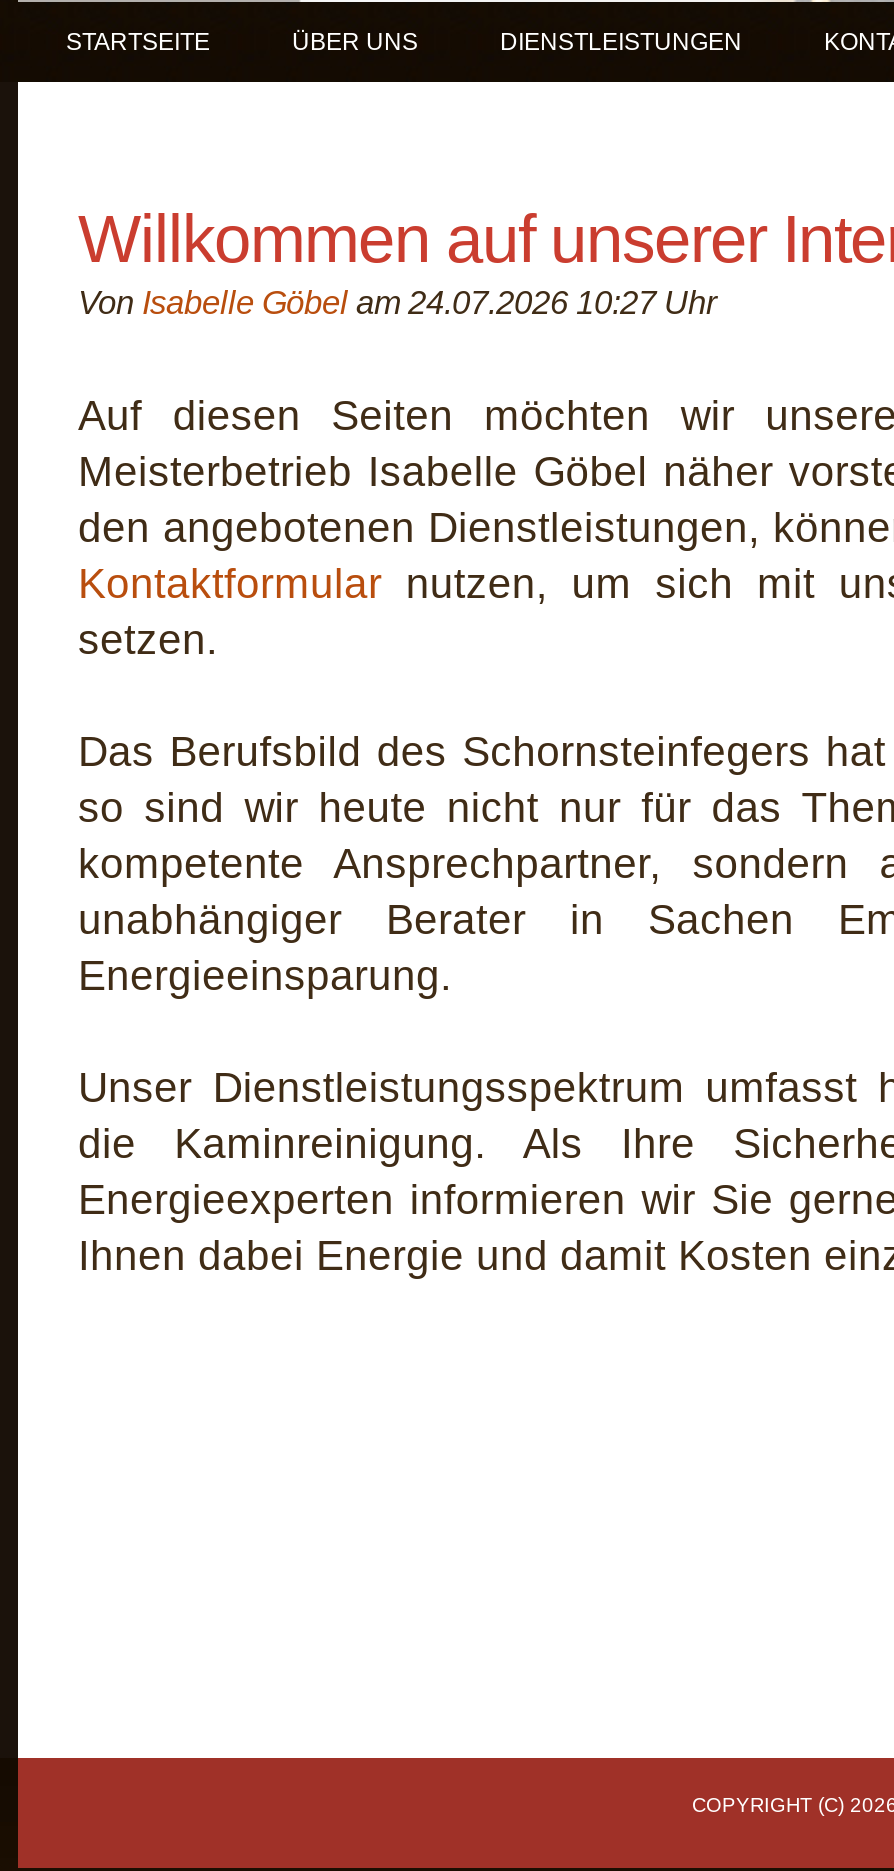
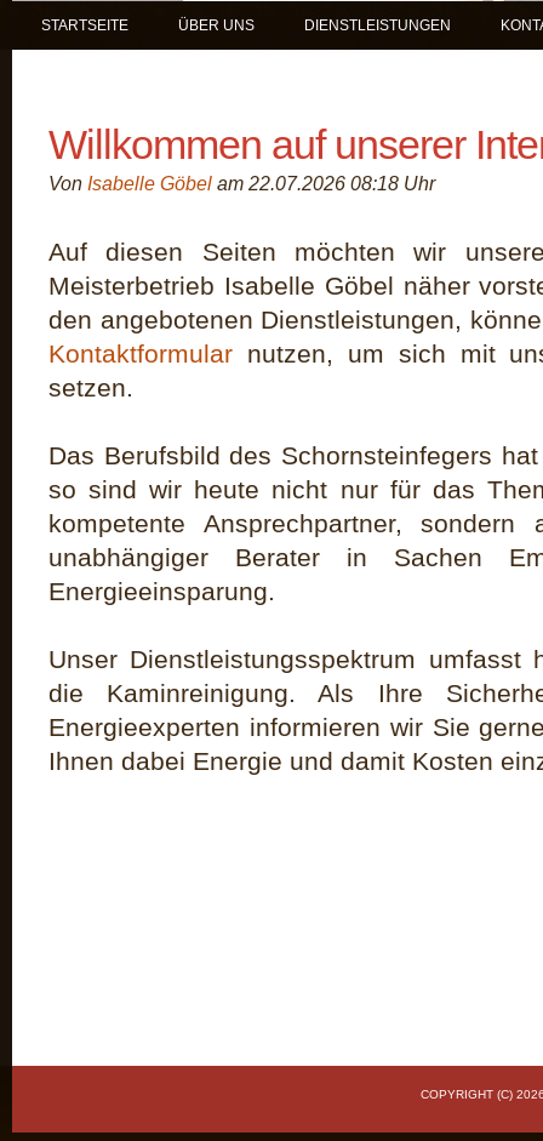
[78,284,716,320] Von Isabelle Göbel am 24.07.2026 10:27 Uhr -> [48,172,435,194] Von Isabelle Göbel am 22.07.2026 08:18 Uhr

